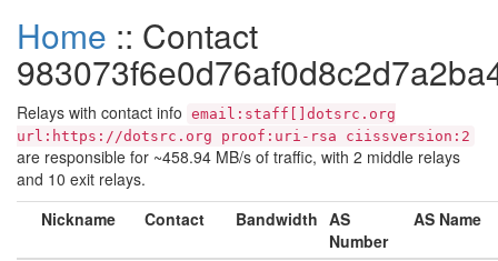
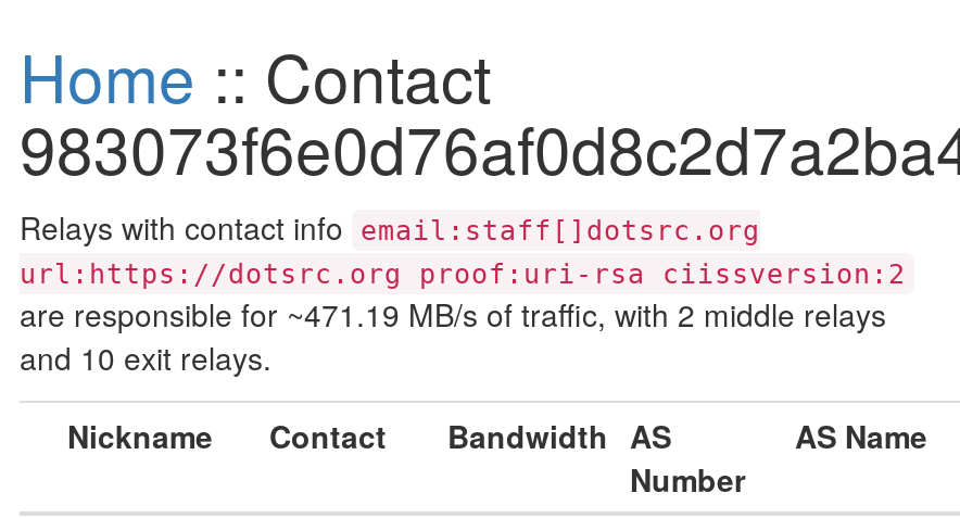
[17,145,460,168] are responsible for ~458.94 MB/s of traffic, with 2 middle relays -> [20,292,886,336] are responsible for ~471.19 MB/s of traffic, with 2 middle relays

